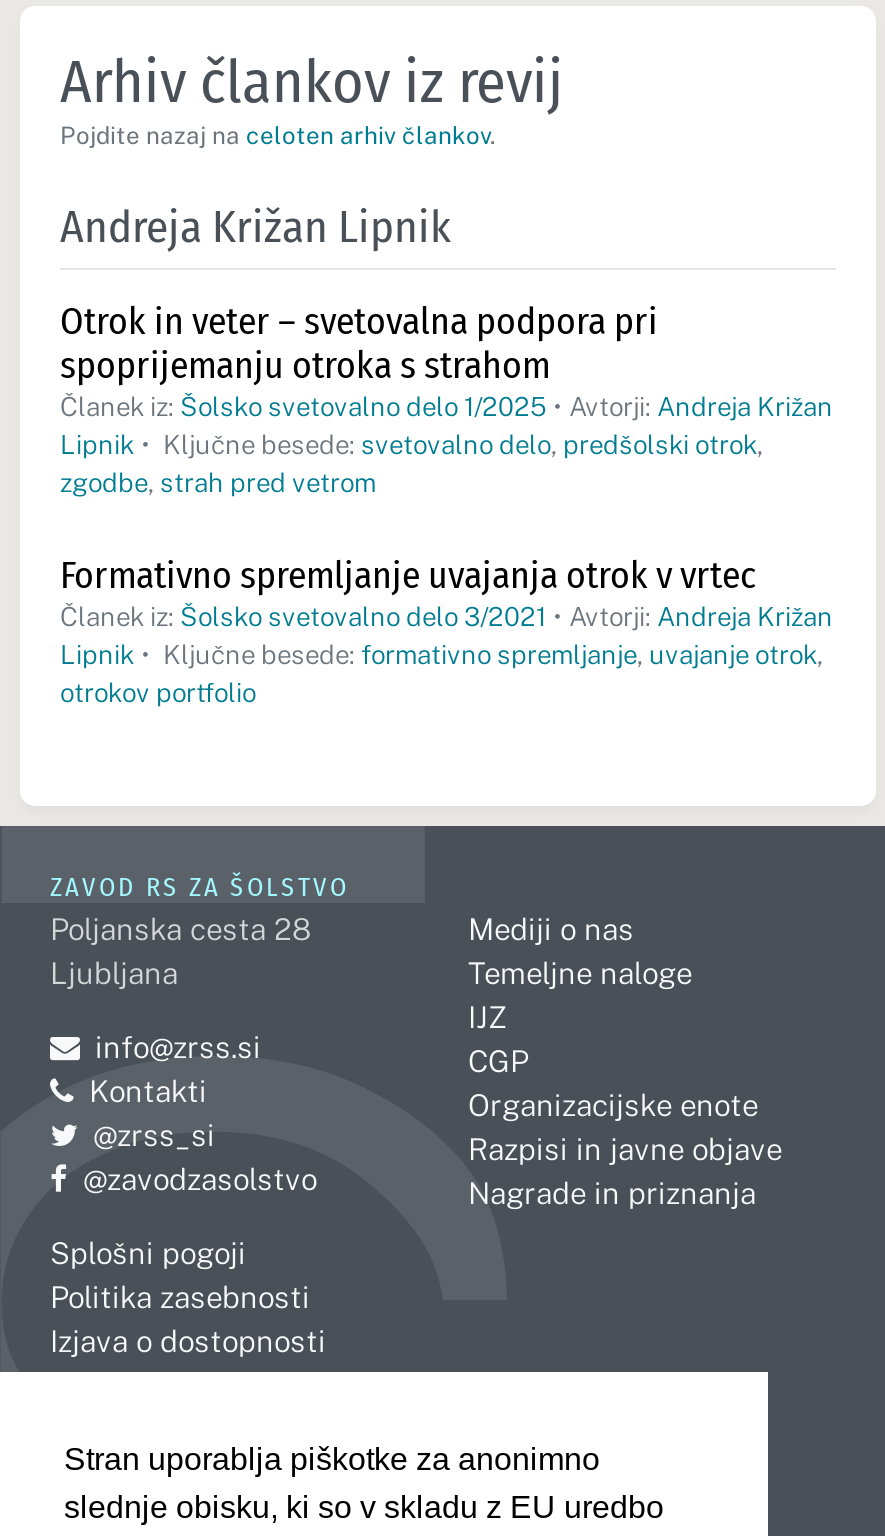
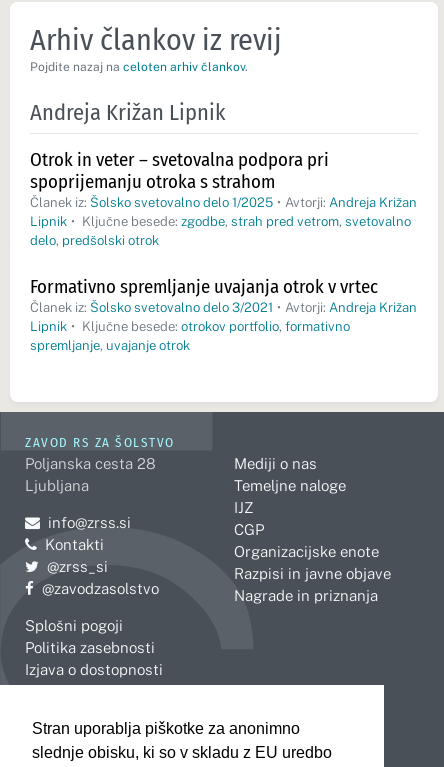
[60,430,763,498] Lipnik • Ključne besede: svetovalno delo, predšolski otrok, | zgodbe, strah pred vetrom -> [30,214,410,248] Lipnik • Ključne besede: zgodbe, strah pred vetrom, svetovalno | delo, predšolski otrok
[60,640,823,708] Lipnik • Ključne besede: formativno spremljanje, uvajanje otrok, | otrokov portfolio -> [30,319,349,353] Lipnik • Ključne besede: otrokov portfolio, formativno | spremljanje, uvajanje otrok

